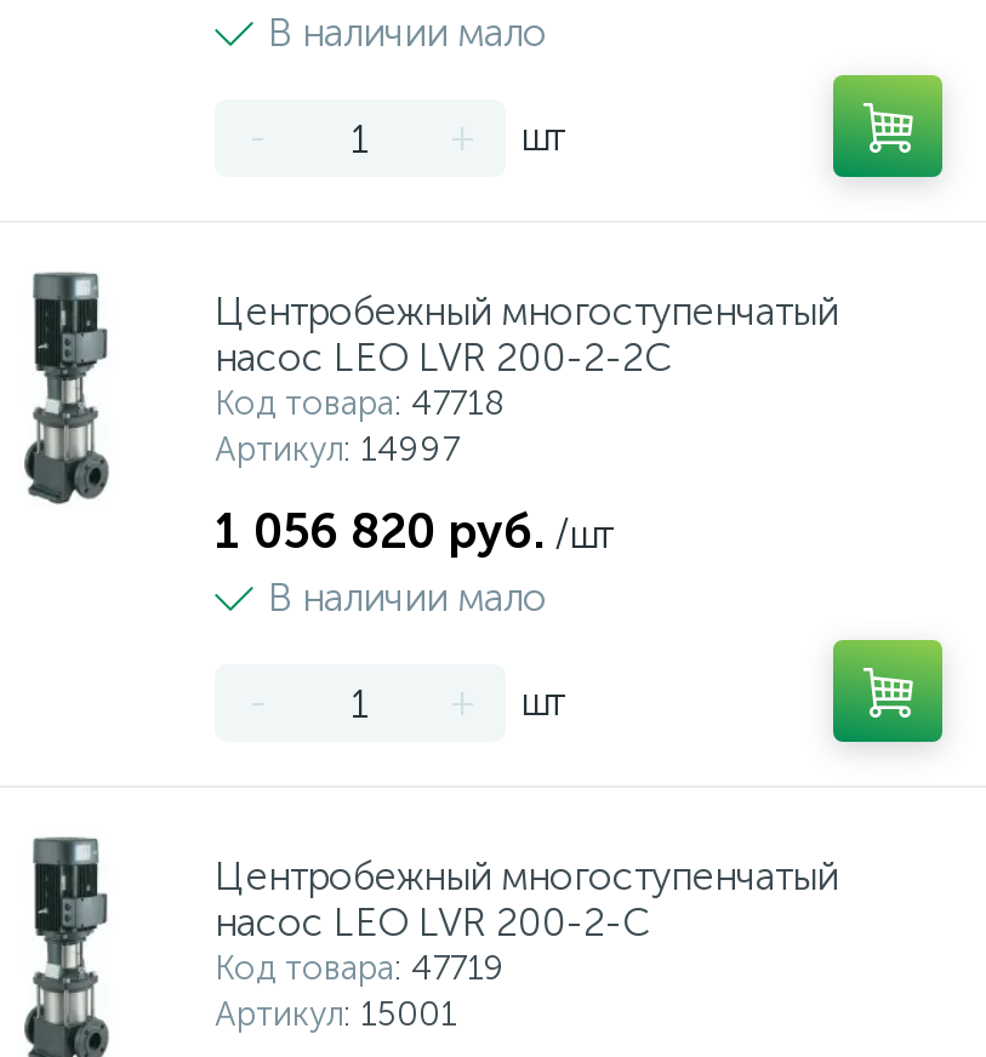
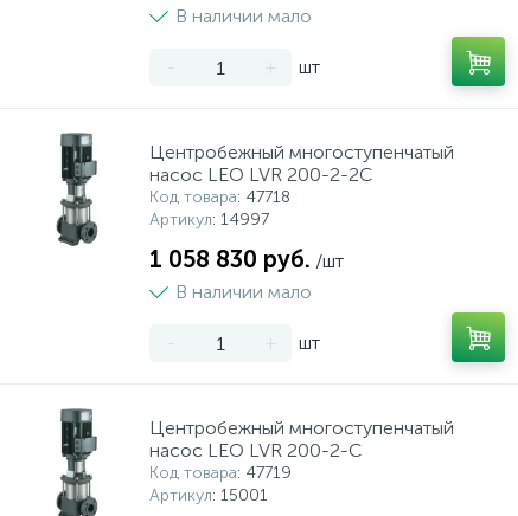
[215,503,612,561] 1 056 820 руб. /шт -> [149,245,344,274] 1 058 830 руб. /шт

